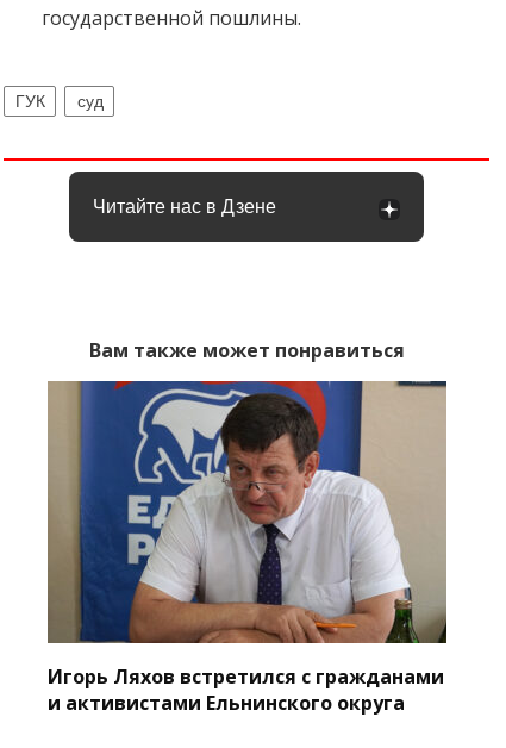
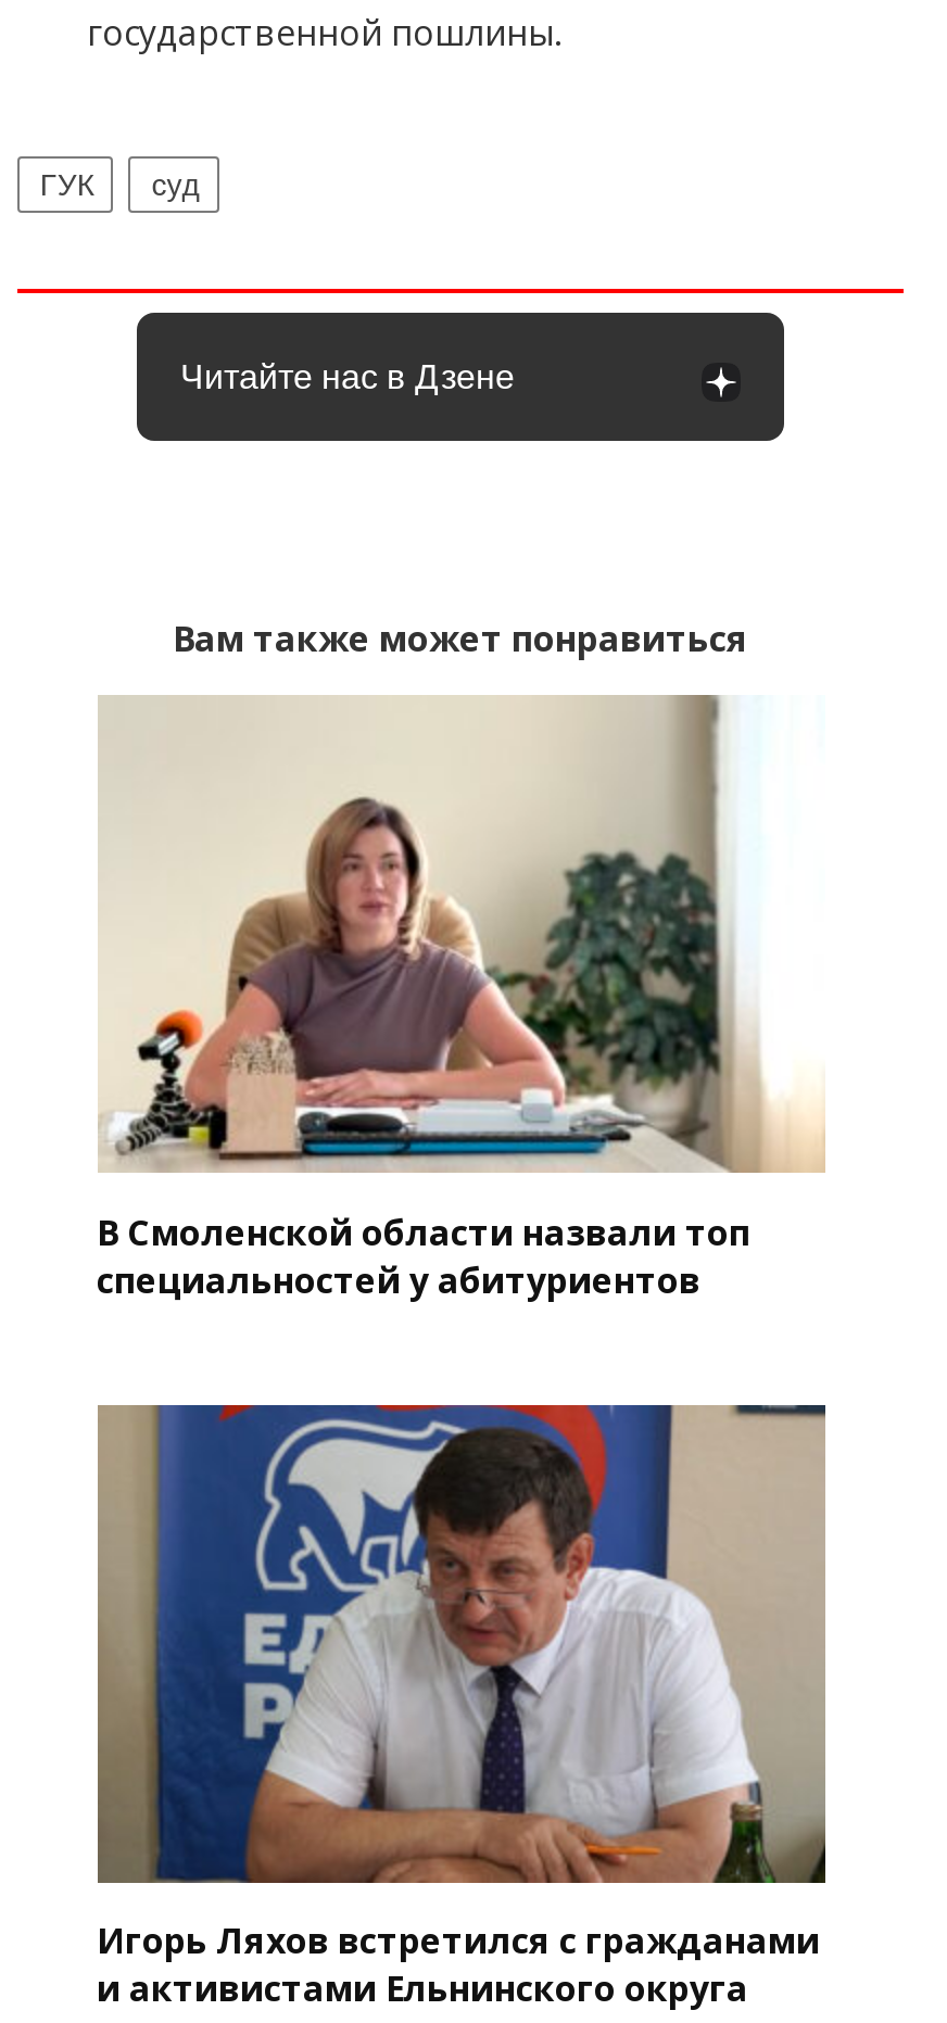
none -> [97,695,825,1303] [image] | В Смоленской области назвали топ | специальностей у абитуриентов

